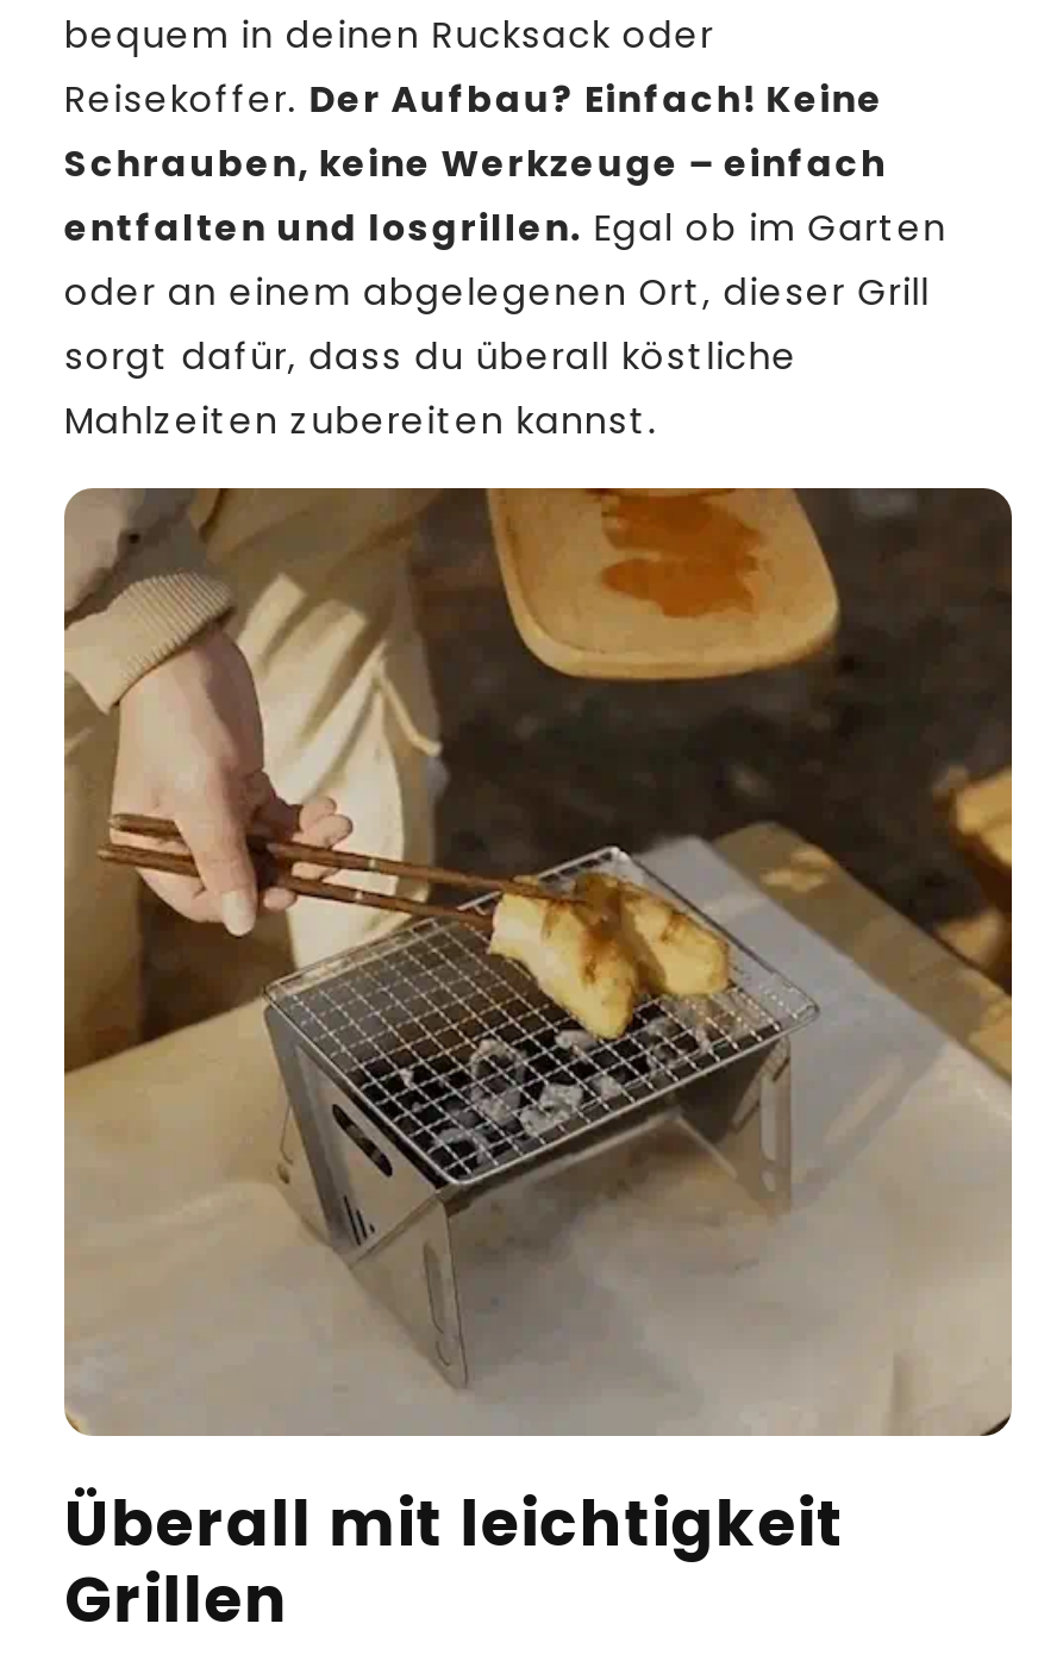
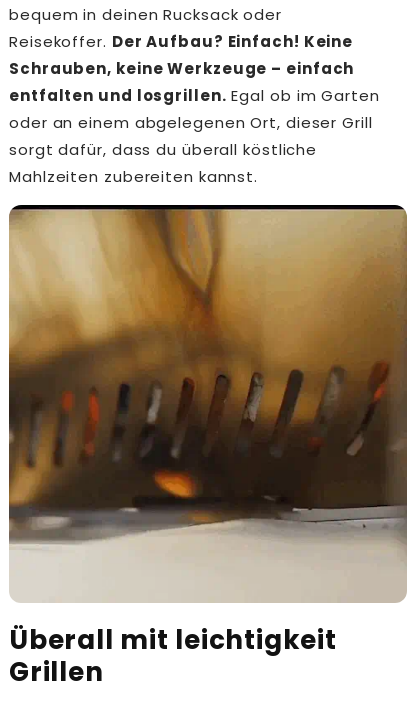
[64,486,1014,1436] [image] -> [9,204,408,602] [image]

